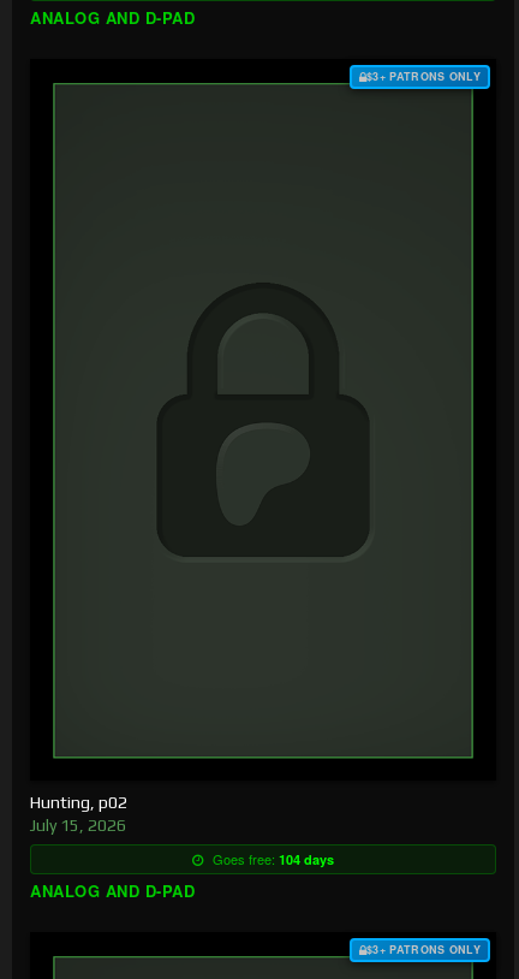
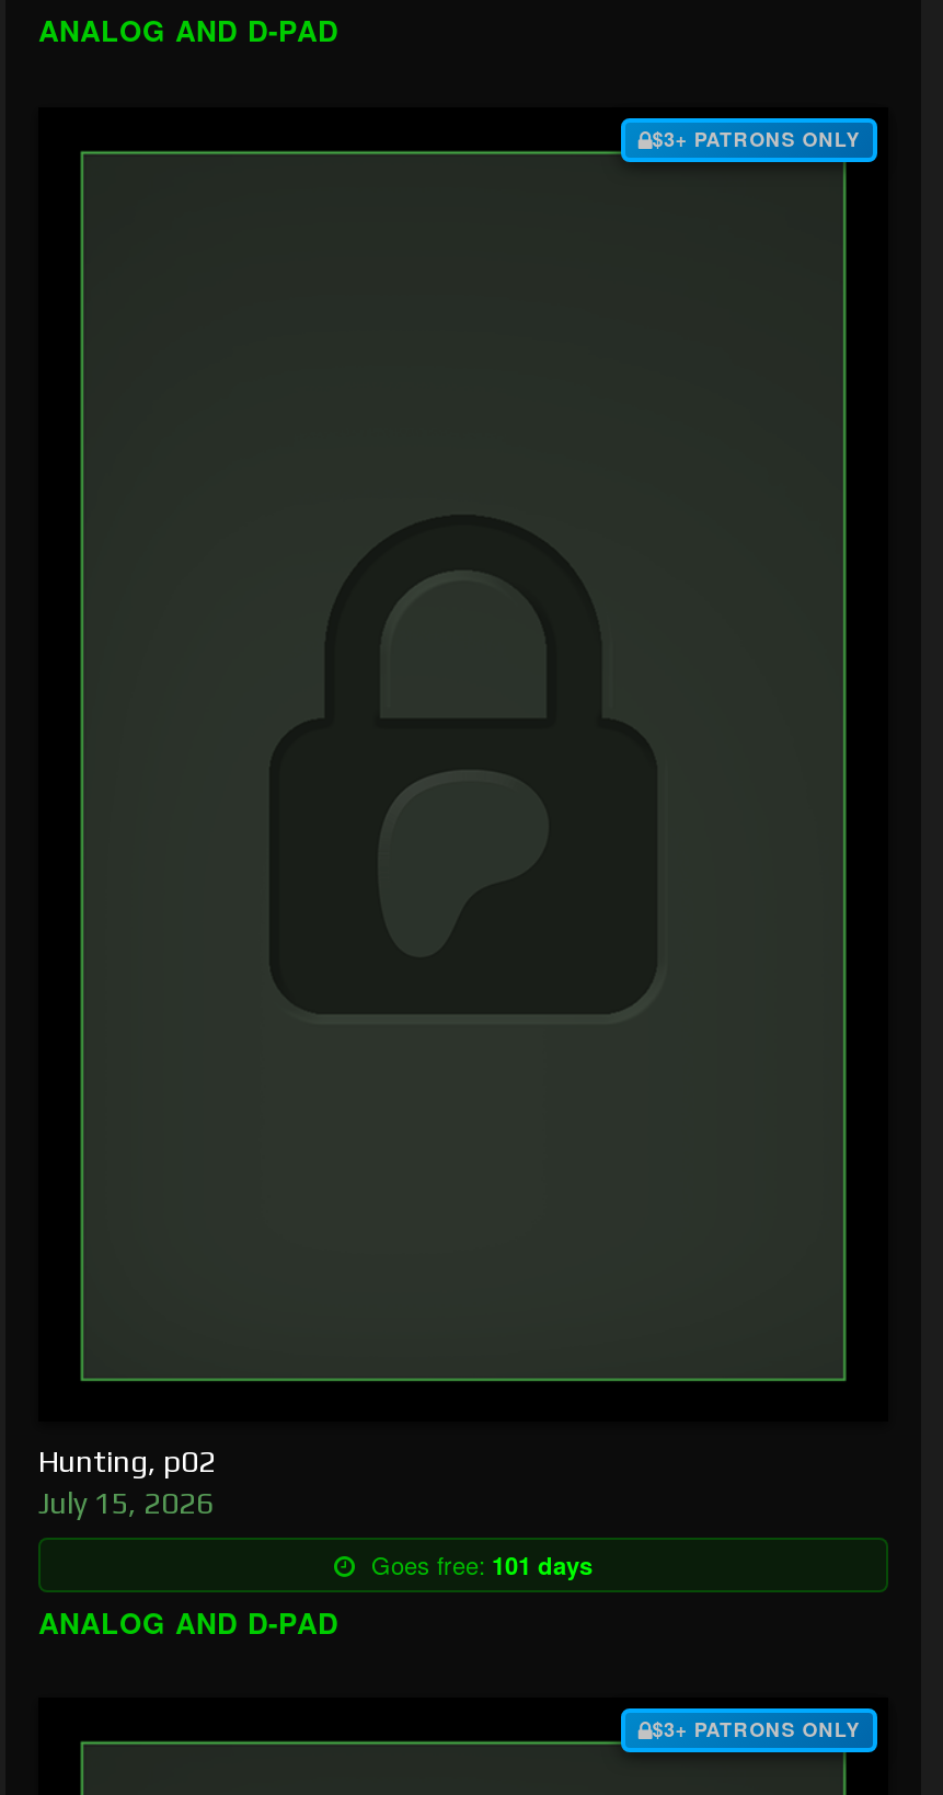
[209,849,334,868] Goes free: 104 days -> [365,1547,593,1582] Goes free: 101 days

